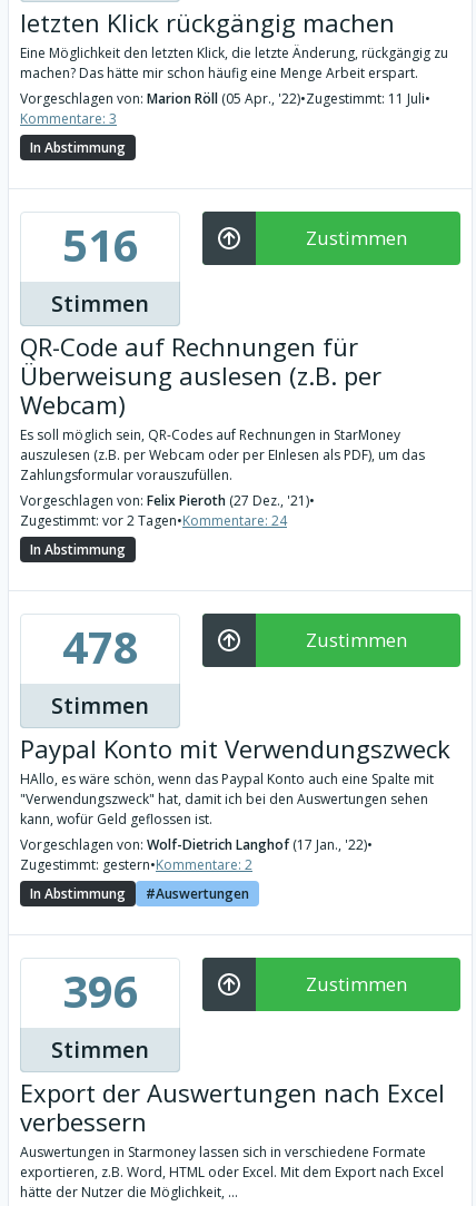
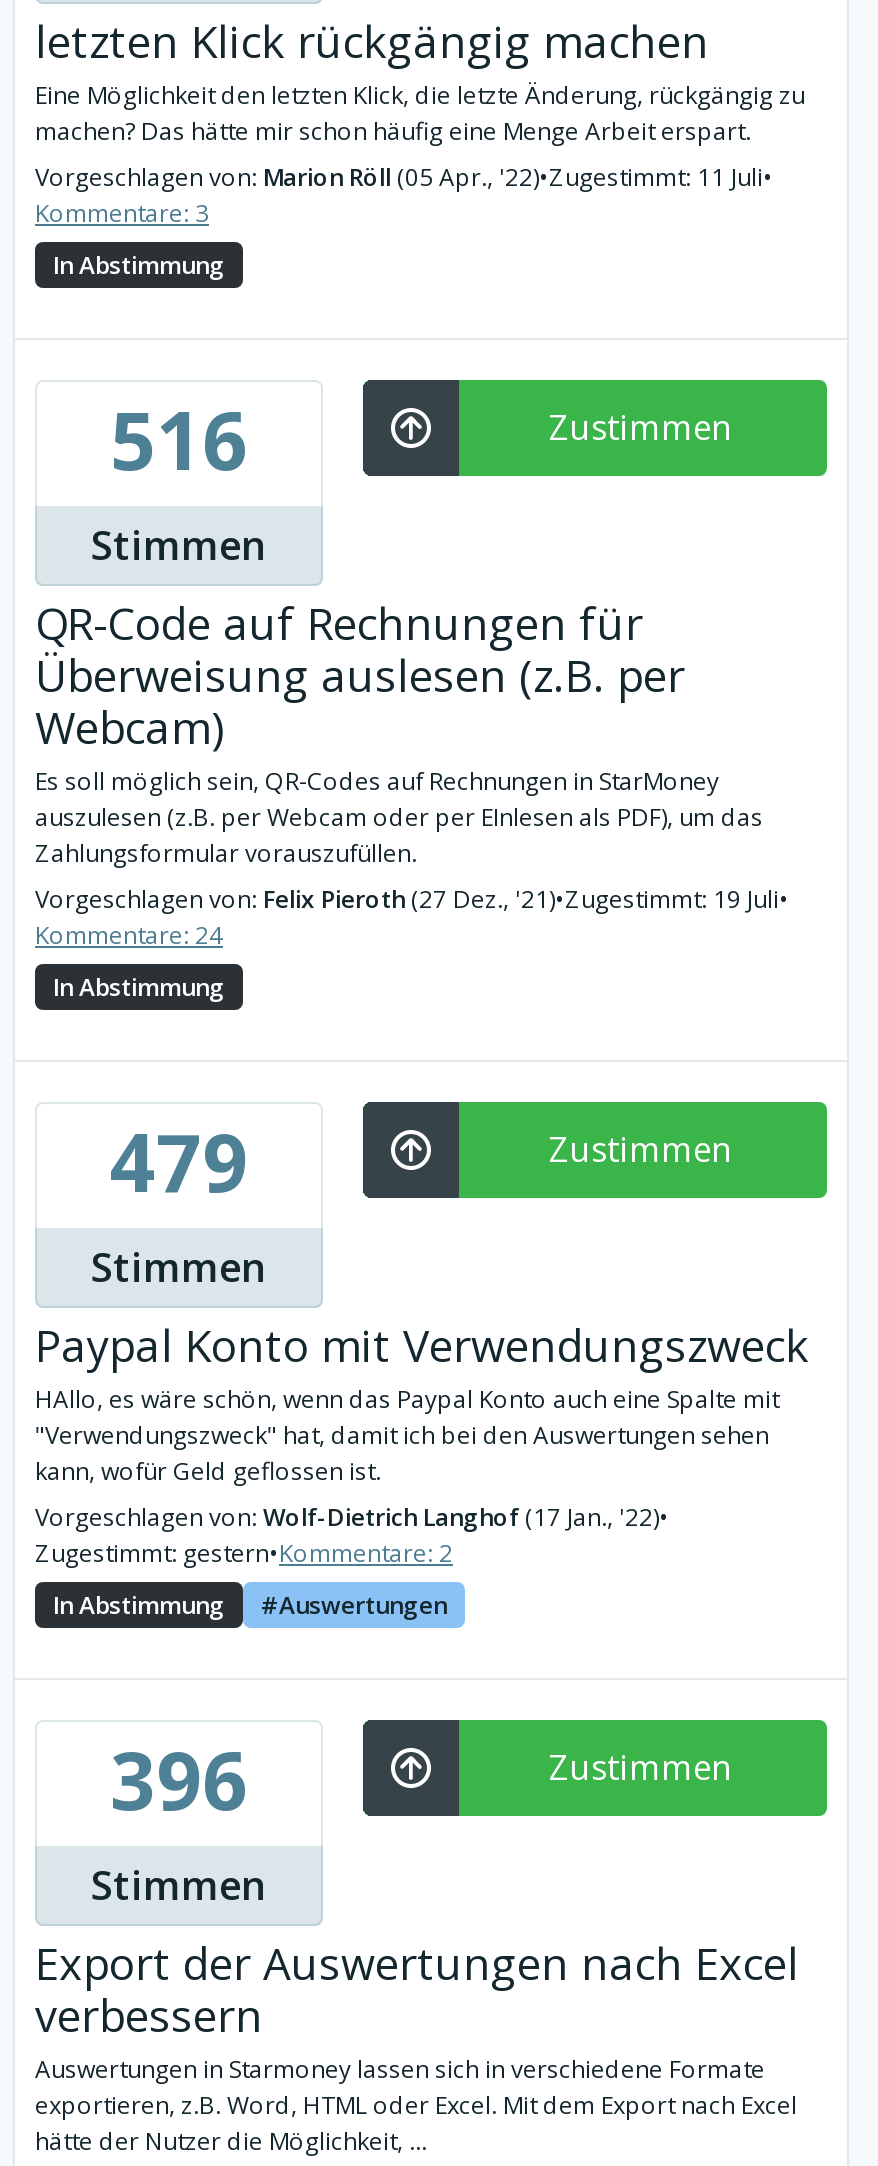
[20,491,315,530] Vorgeschlagen von: Felix Pieroth (27 Dez., '21) • | Zugestimmt: vor 2 Tagen•Kommentare: 24 -> [35,882,789,952] Vorgeschlagen von: Felix Pieroth (27 Dez., '21) •Zugestimmt: 19 Juli• | Kommentare: 24
[62,616,138,677] 478 -> [110,1106,248,1216] 479

